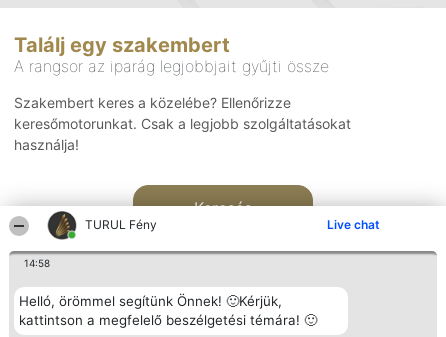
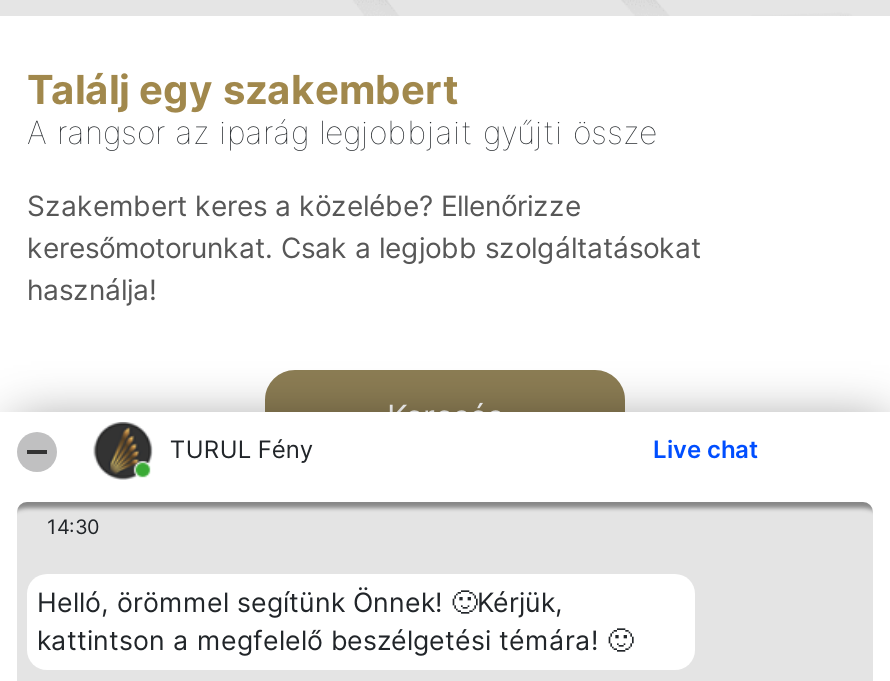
[24,257,50,269] 14:58 -> [47,514,99,538] 14:30

